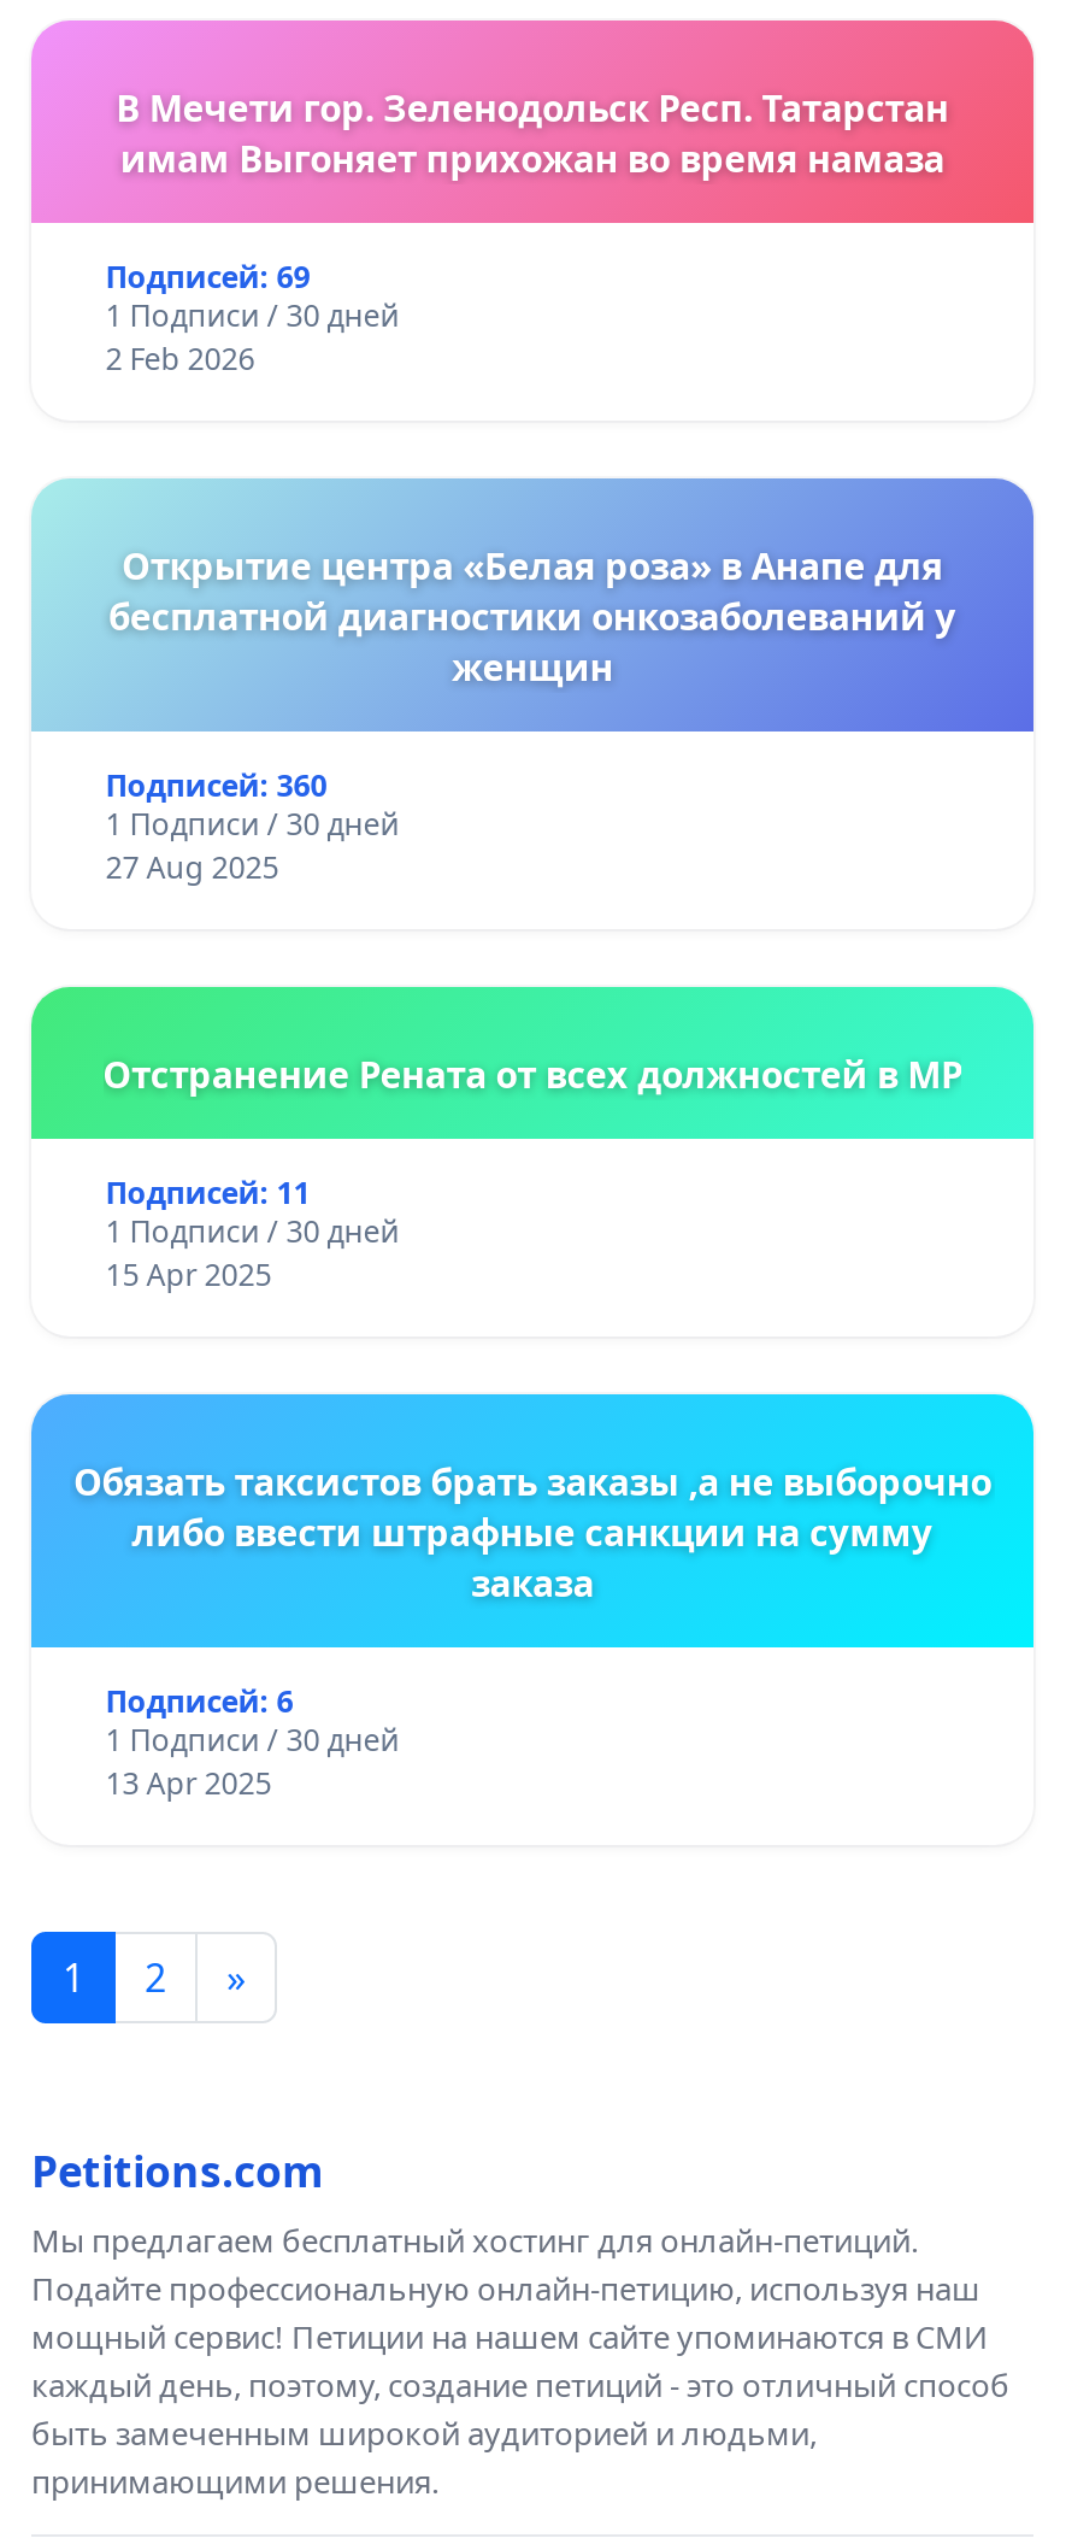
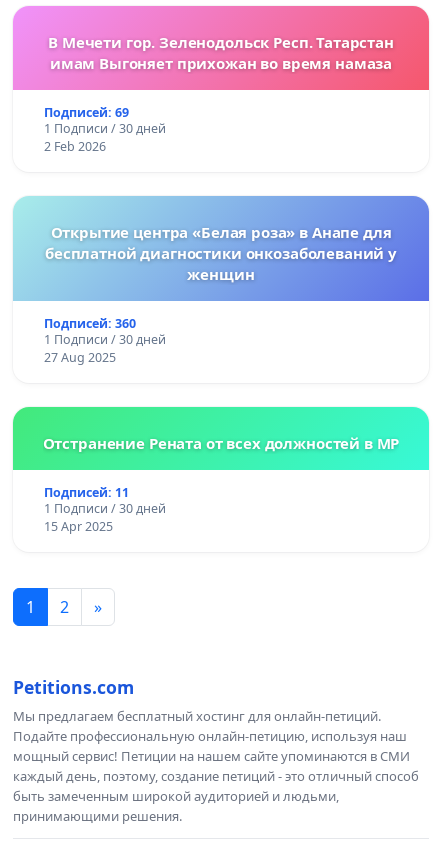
[29,1392,1036,1804] [image] | Обязать таксистов брать заказы ,а не выборочно | либо ввести штрафные санкции на сумму | заказа | Подписей: 6 | 1 Подписи / 30 дней | 13 Apr 2025 -> none

